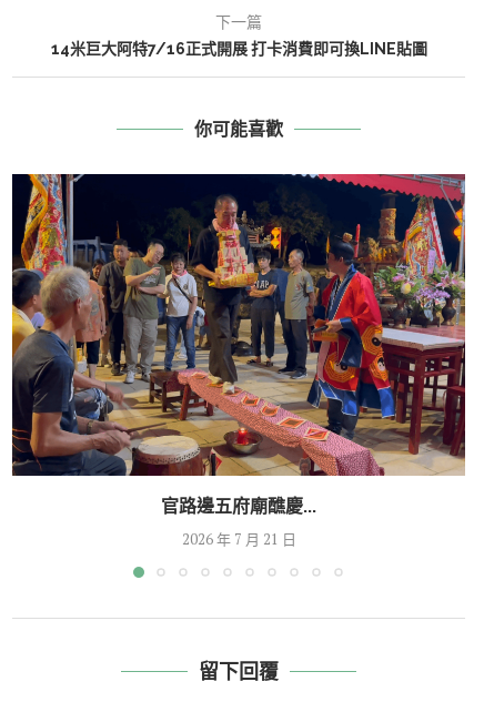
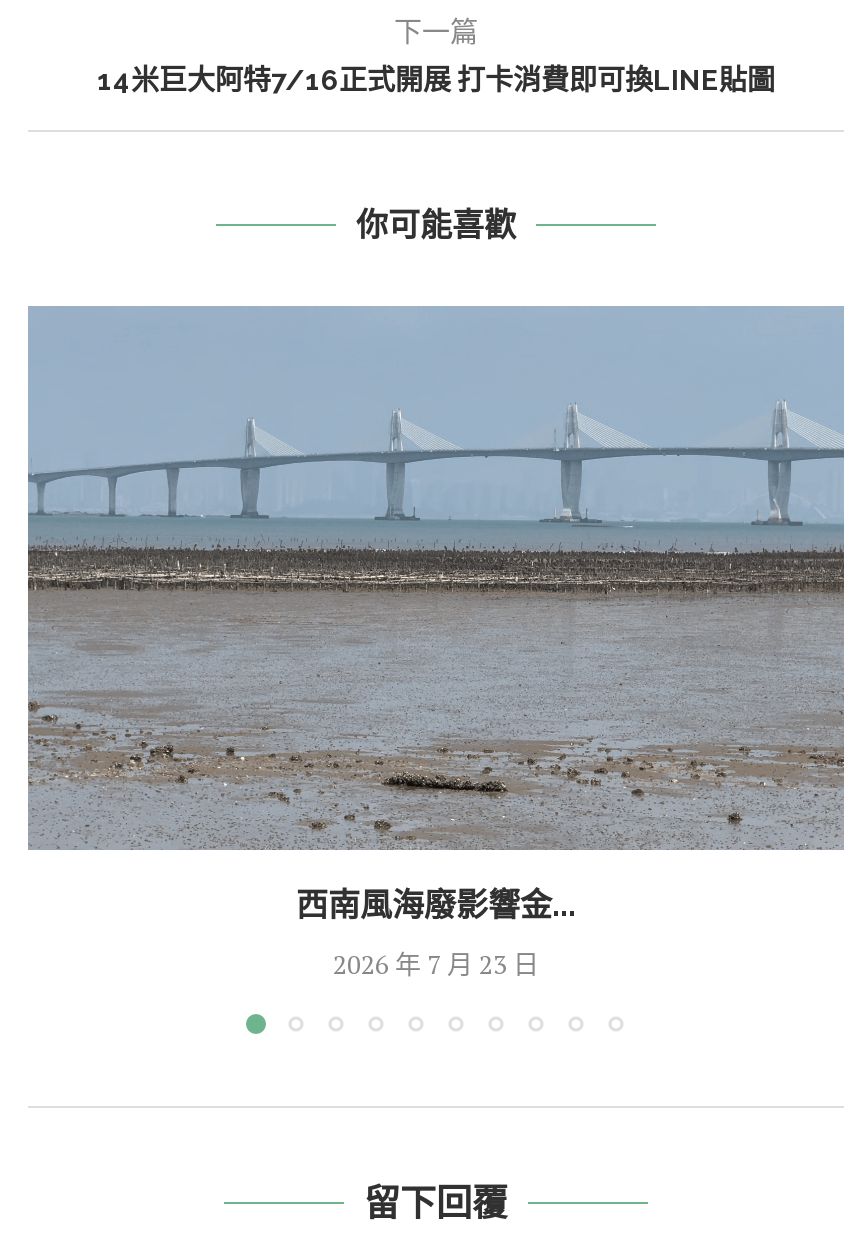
[11,173,466,517] [image] | 官路邊五府廟醮慶... -> [26,304,846,924] [image] | 西南風海廢影響金...
[181,529,296,549] 2026 年 7 月 21 日 -> [333,946,539,982] 2026 年 7 月 23 日

